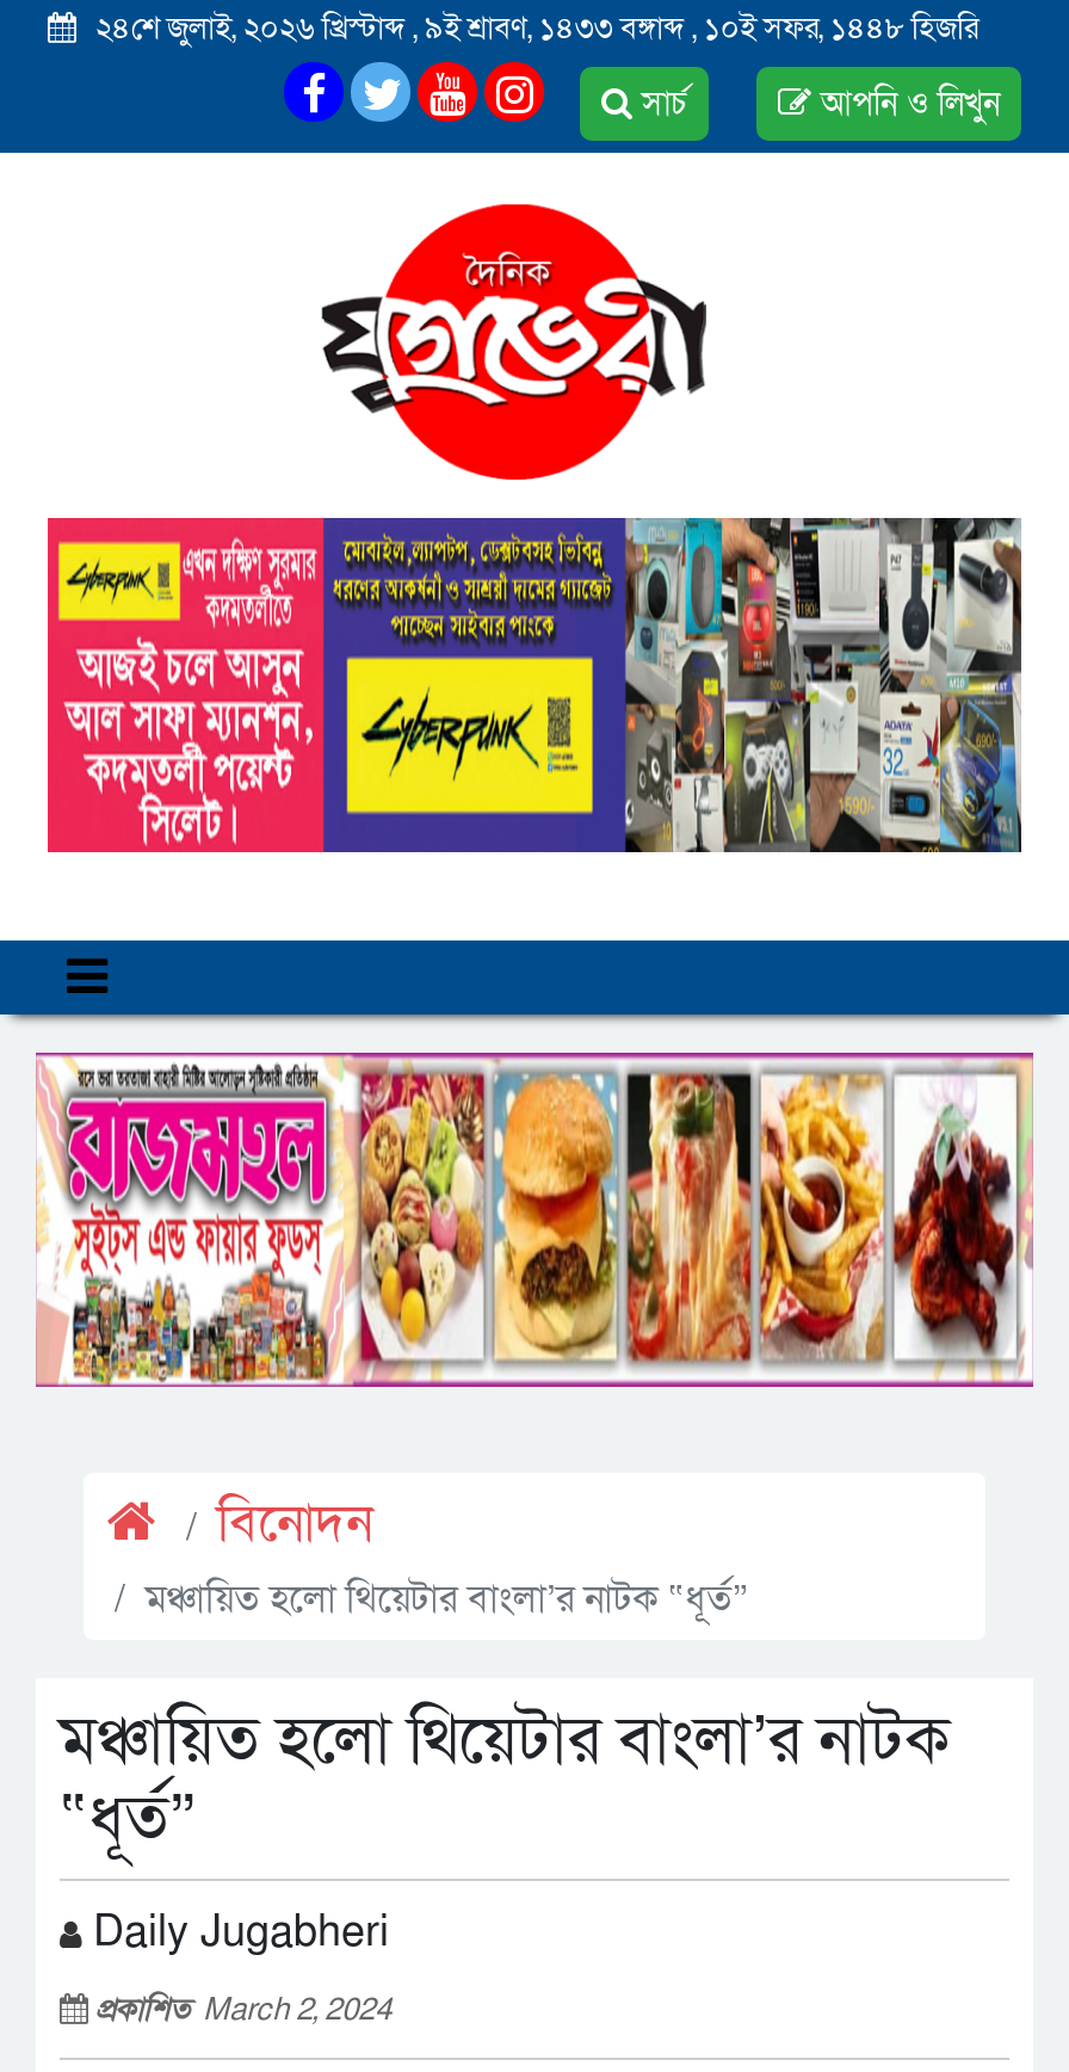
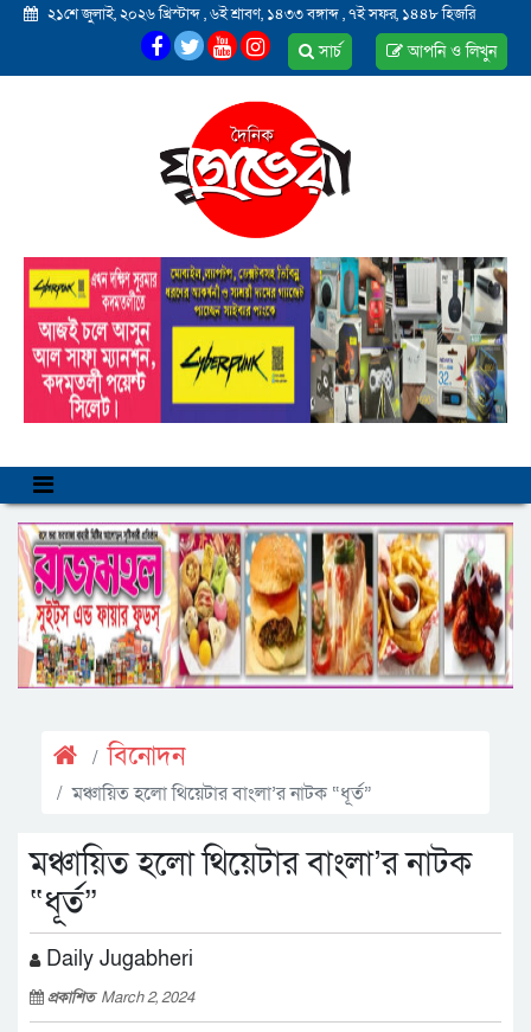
[95,7,978,50] ২৪শে জুলাই, ২০২৬ খ্রিস্টাব্দ, ৯ই শ্রাবণ, ১৪৩৩ বঙ্গাব্দ, ১০ই সফর, ১৪৪৮ হিজরি -> [47,4,475,25] ২১শে জুলাই, ২০২৬ খ্রিস্টাব্দ, ৬ই শ্রাবণ, ১৪৩৩ বঙ্গাব্দ, ৭ই সফর, ১৪৪৮ হিজরি

